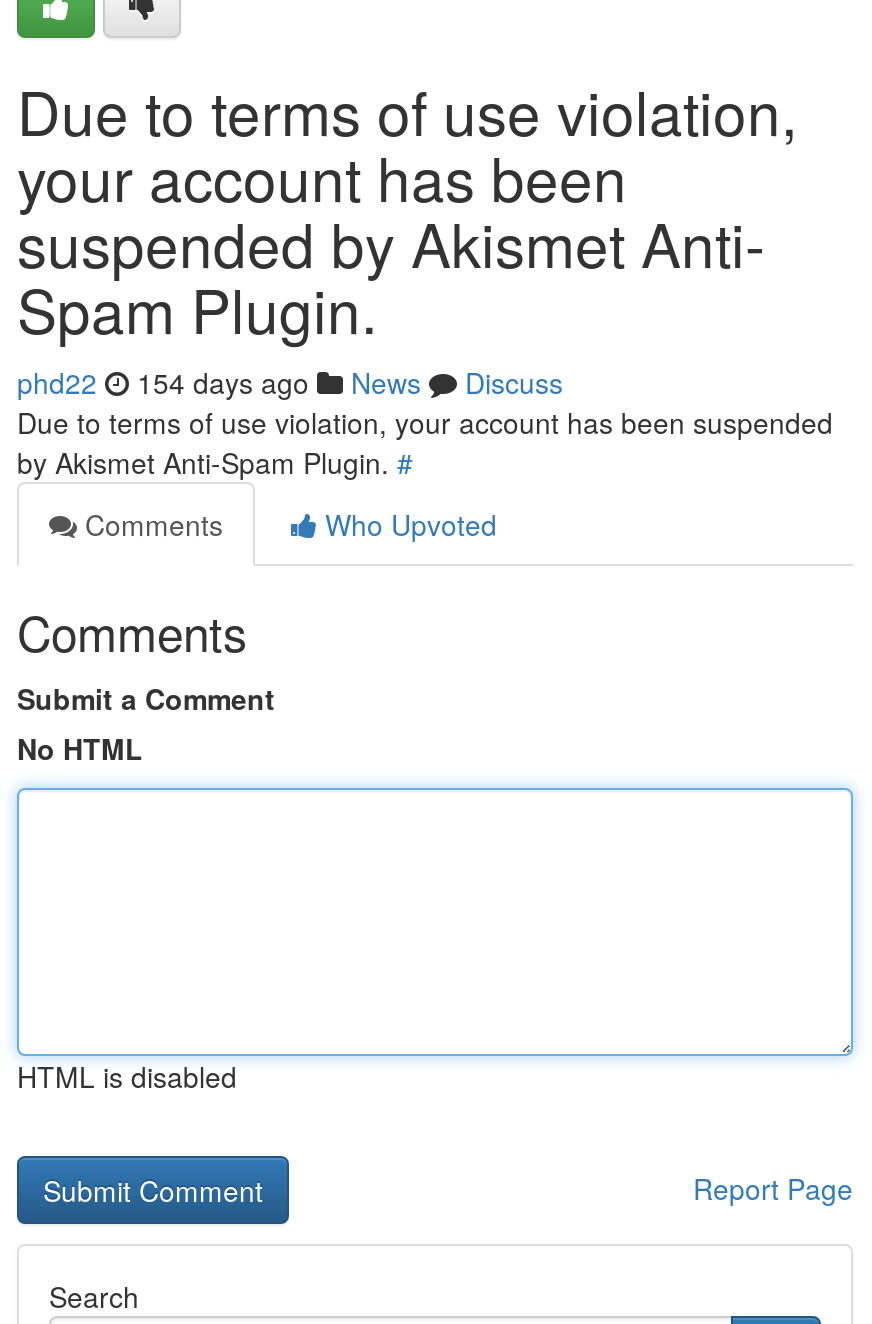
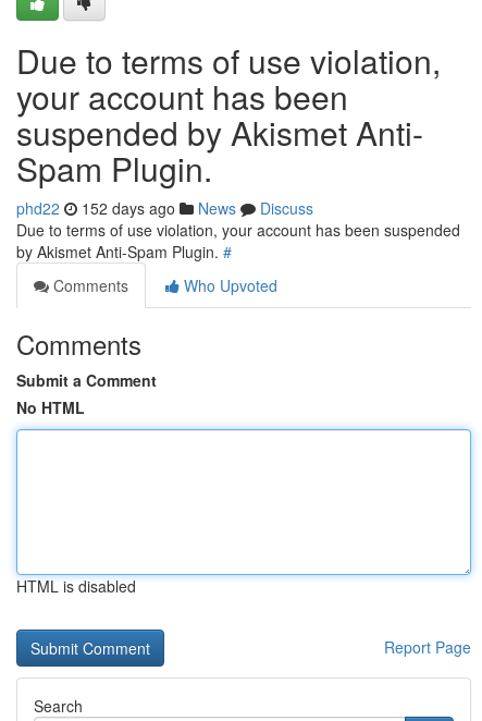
[17,362,563,402] phd22 154 days ago News Discuss -> [16,197,313,219] phd22 152 days ago News Discuss

